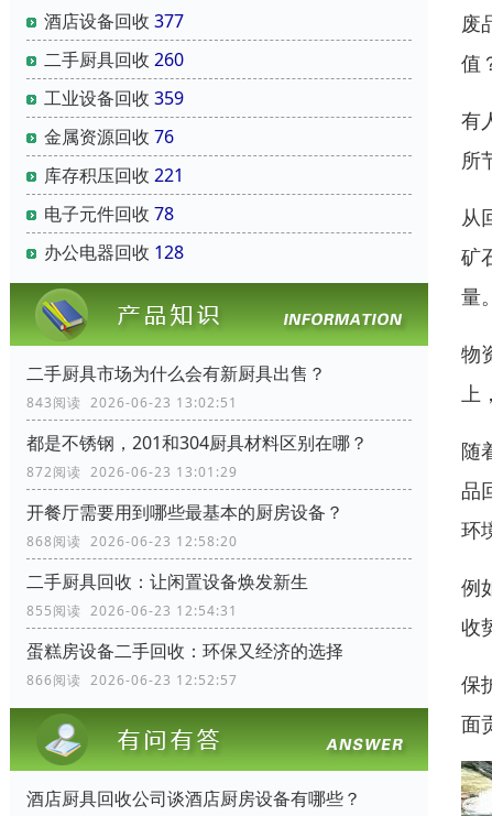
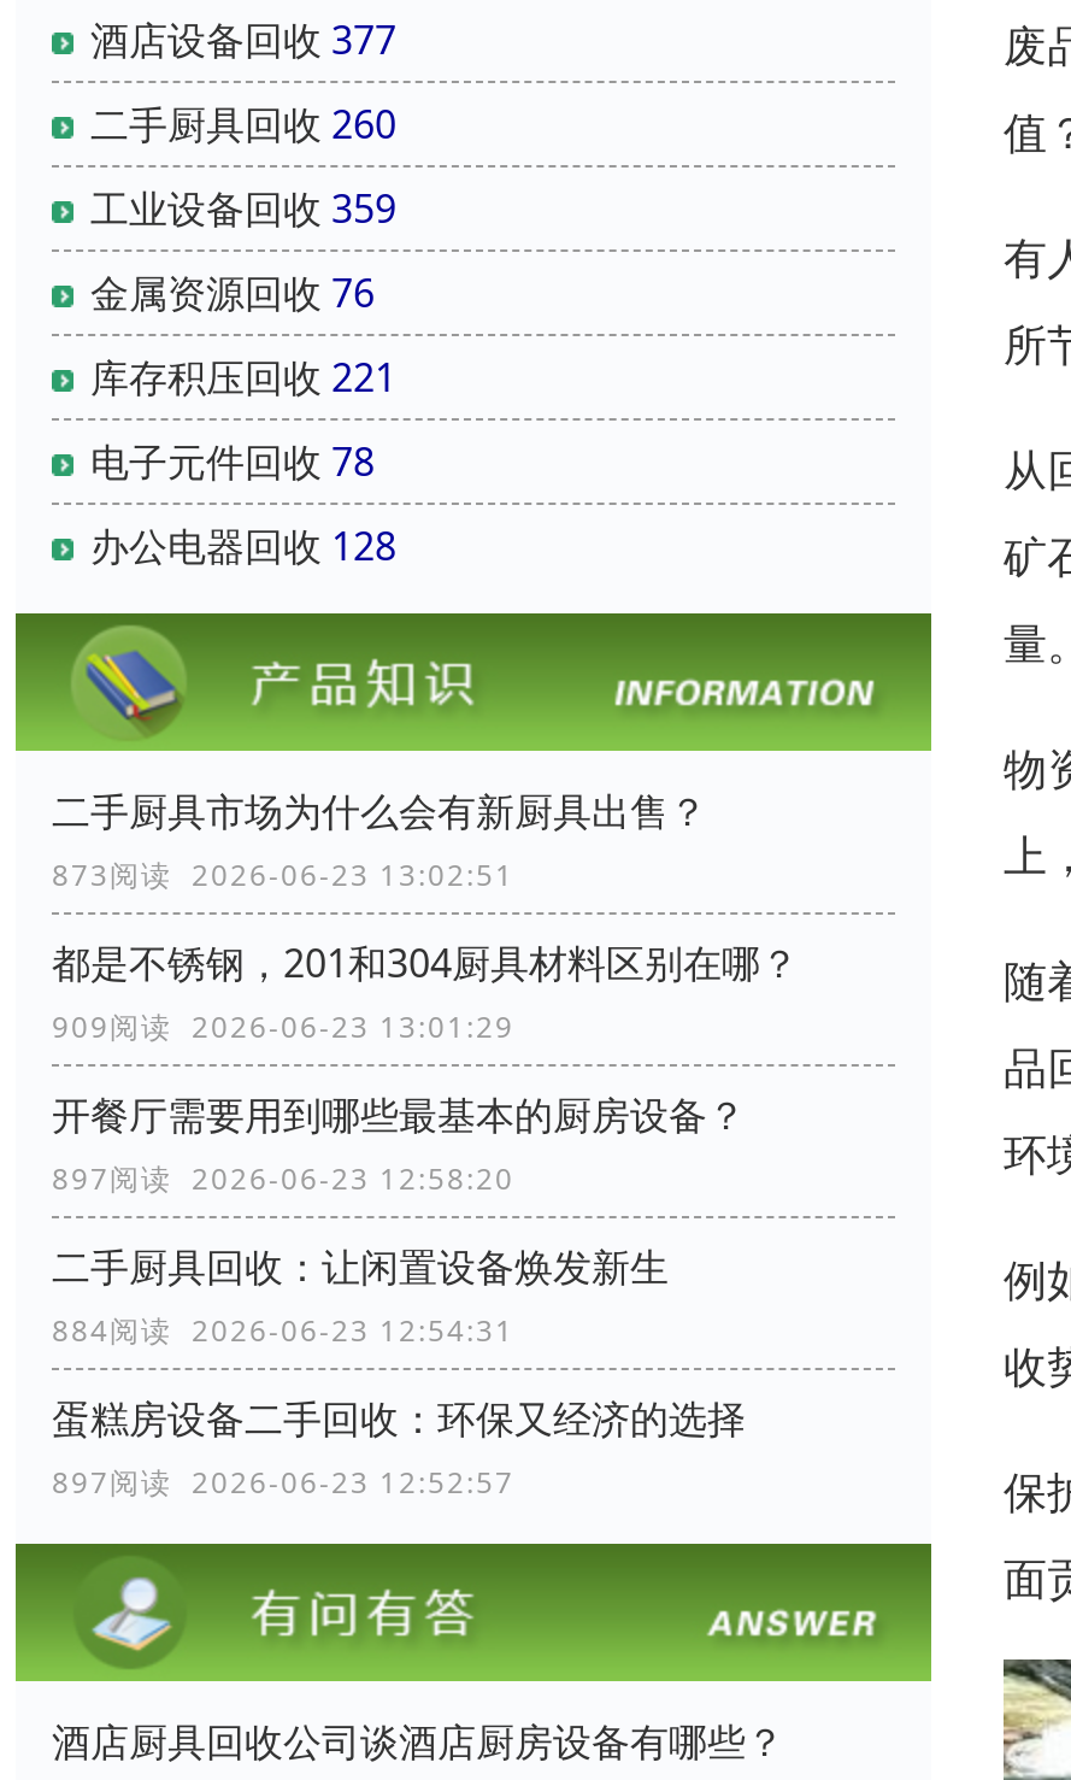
[26,393,238,412] 843阅读 2026-06-23 13:02:51 -> [52,854,514,895] 873阅读 2026-06-23 13:02:51
[26,462,238,481] 872阅读 2026-06-23 13:01:29 -> [52,1006,514,1047] 909阅读 2026-06-23 13:01:29
[26,532,238,550] 868阅读 2026-06-23 12:58:20 -> [52,1157,514,1198] 897阅读 2026-06-23 12:58:20
[26,601,238,620] 855阅读 2026-06-23 12:54:31 -> [52,1309,514,1350] 884阅读 2026-06-23 12:54:31
[26,670,238,689] 866阅读 2026-06-23 12:52:57 -> [52,1461,514,1502] 897阅读 2026-06-23 12:52:57

